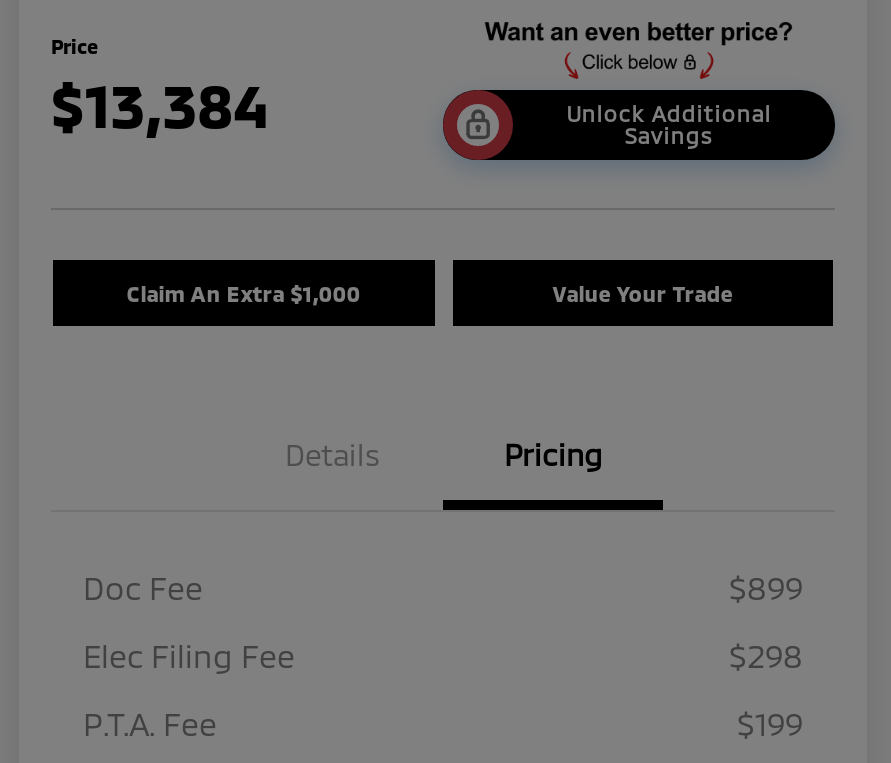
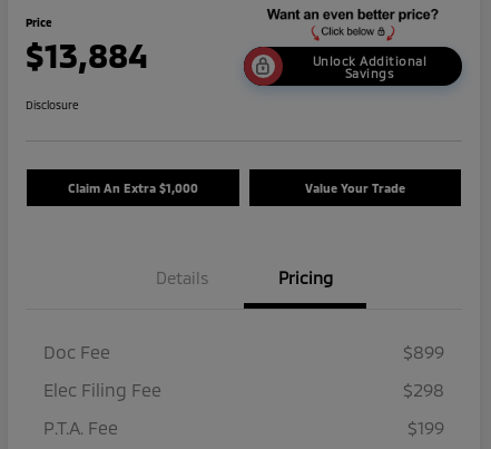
[51,68,269,140] $13,384 -> [26,35,148,75] $13,884
none -> [26,98,79,112] Disclosure

